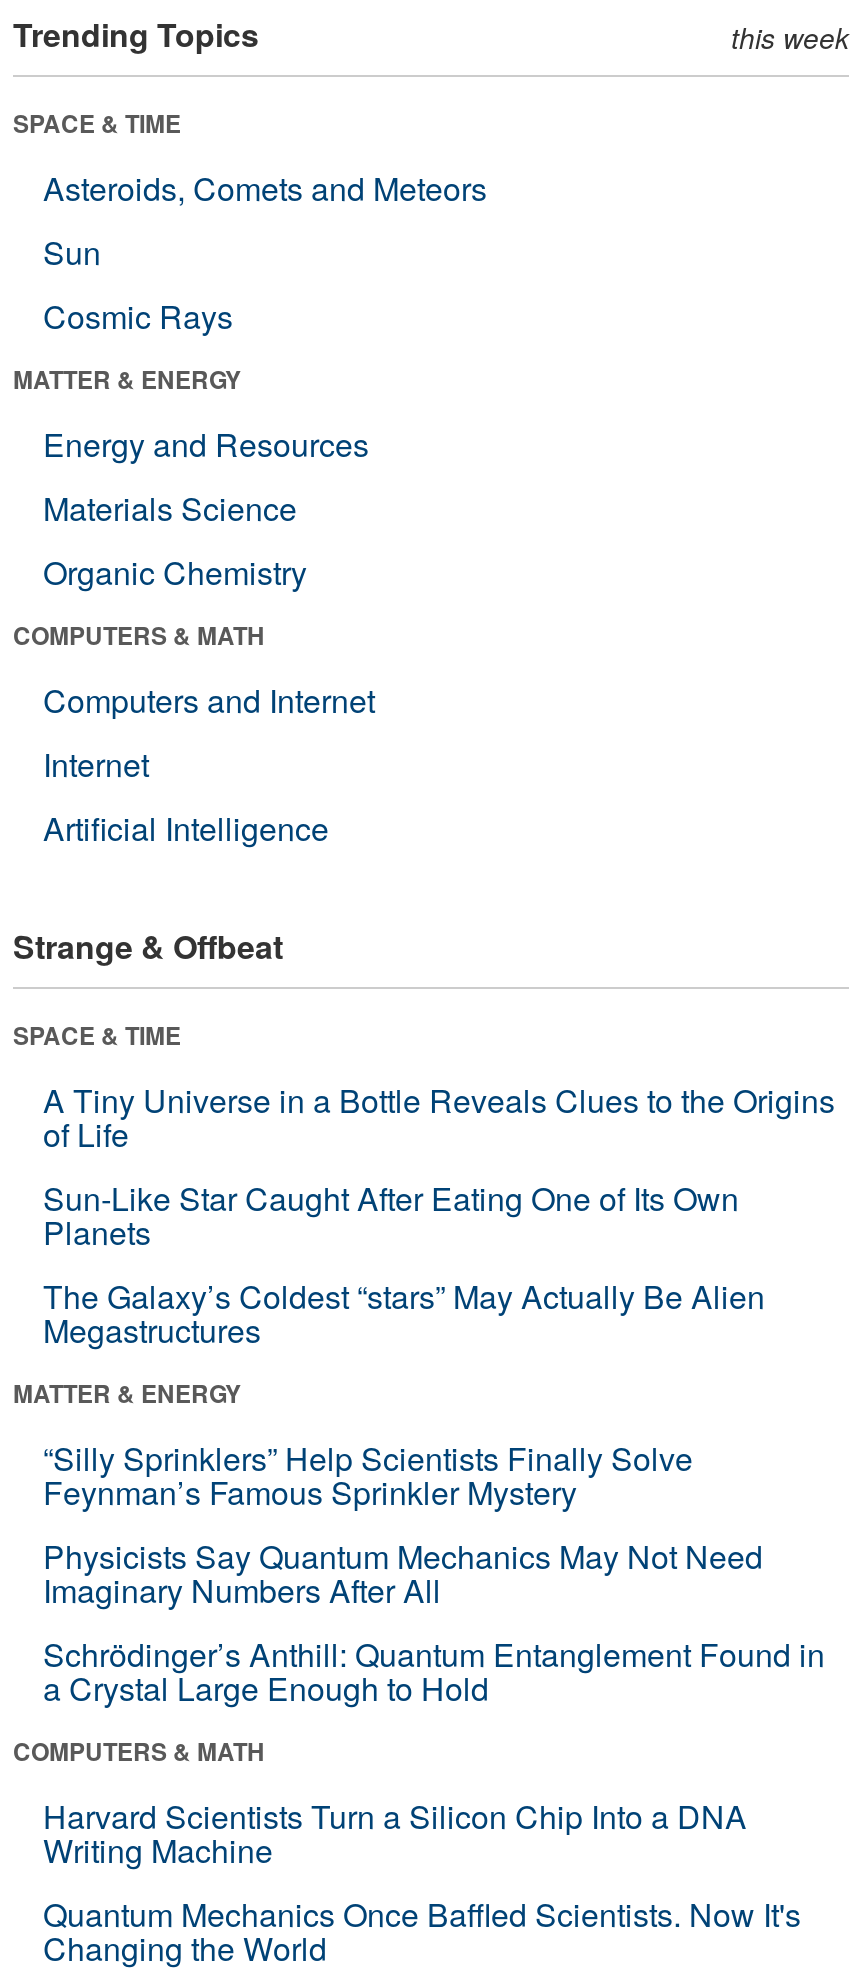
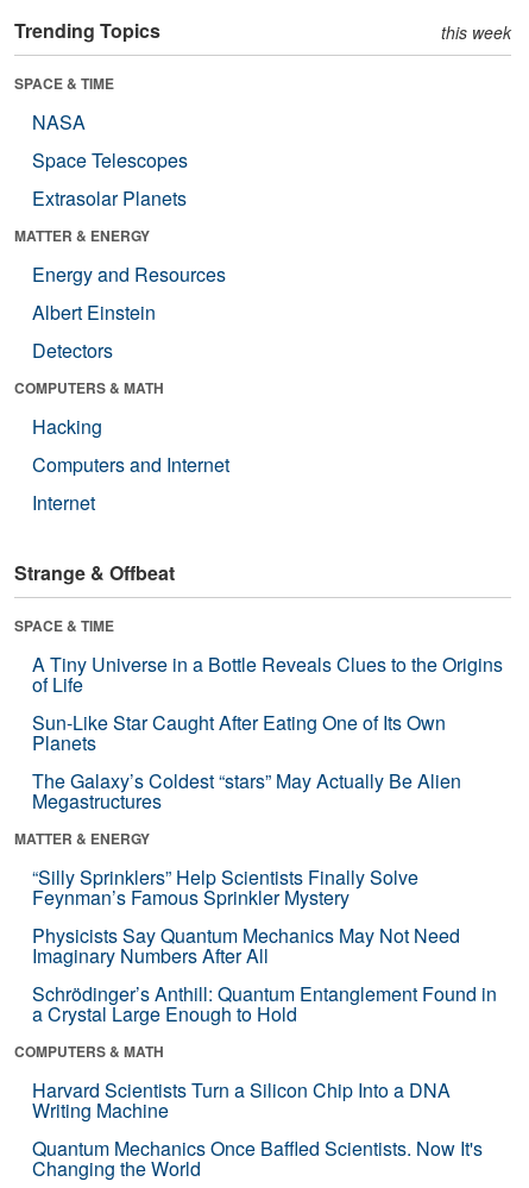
[43,165,487,339] Asteroids, Comets and Meteors | Sun | Cosmic Rays -> [32,108,188,211] NASA | Space Telescopes | Extrasolar Planets
[43,485,307,595] Materials Science | Organic Chemistry -> [32,298,156,364] Albert Einstein | Detectors
none -> [32,412,102,440] Hacking
moved [43,677,375,787] -> [32,450,229,516]: Computers and Internet | Internet
[43,805,329,851] Artificial Intelligence -> none

